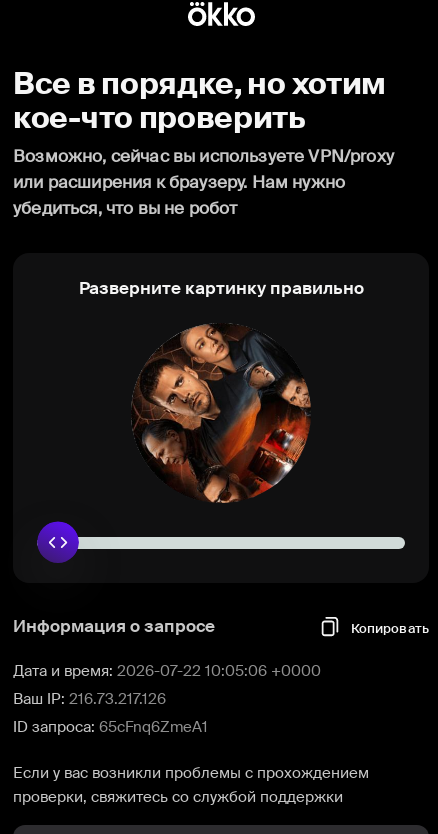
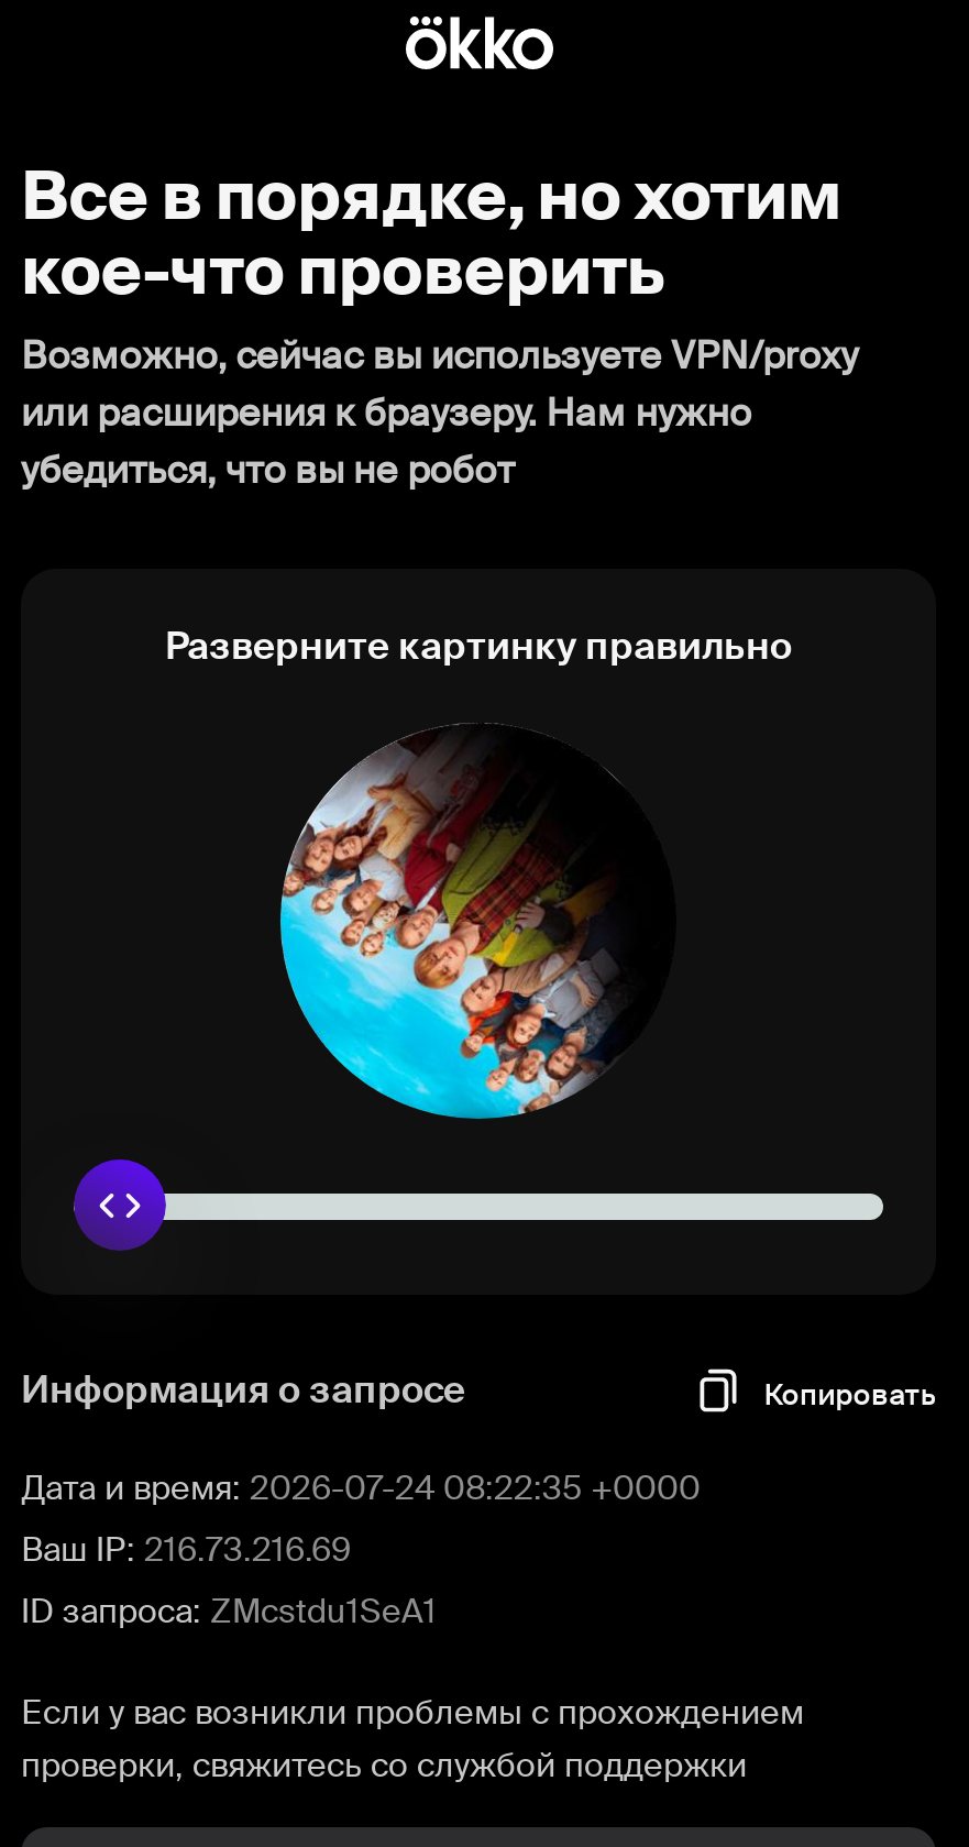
[131,324,312,504] [image] -> [278,727,676,1121] [image]
[13,661,321,681] Дата и время: 2026-07-22 10:05:06 +0000 -> [21,1466,701,1510] Дата и время: 2026-07-24 08:22:35 +0000
[13,689,166,709] Ваш IP: 216.73.217.126 -> [21,1528,351,1572] Ваш IP: 216.73.216.69
[13,717,208,737] ID запроса: 65cFnq6ZmeA1 -> [21,1590,437,1634] ID запроса: ZMcstdu1SeA1

